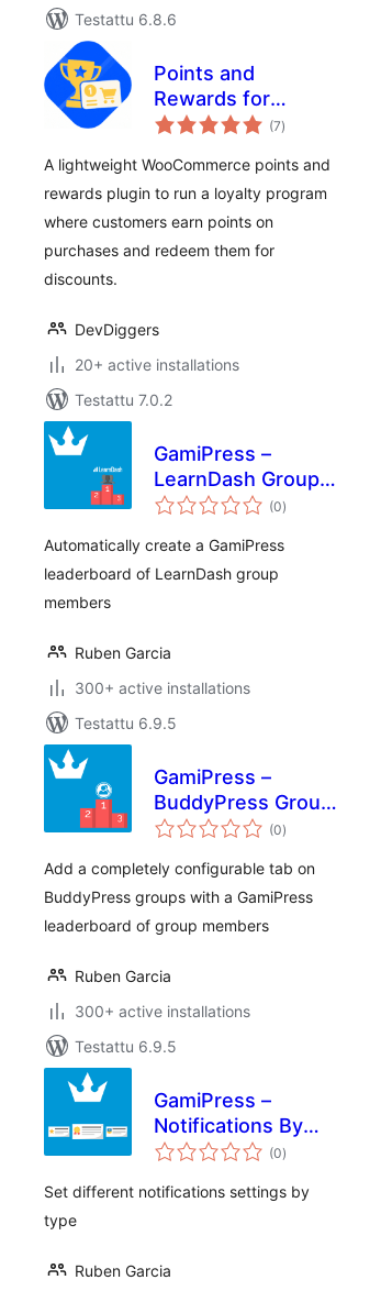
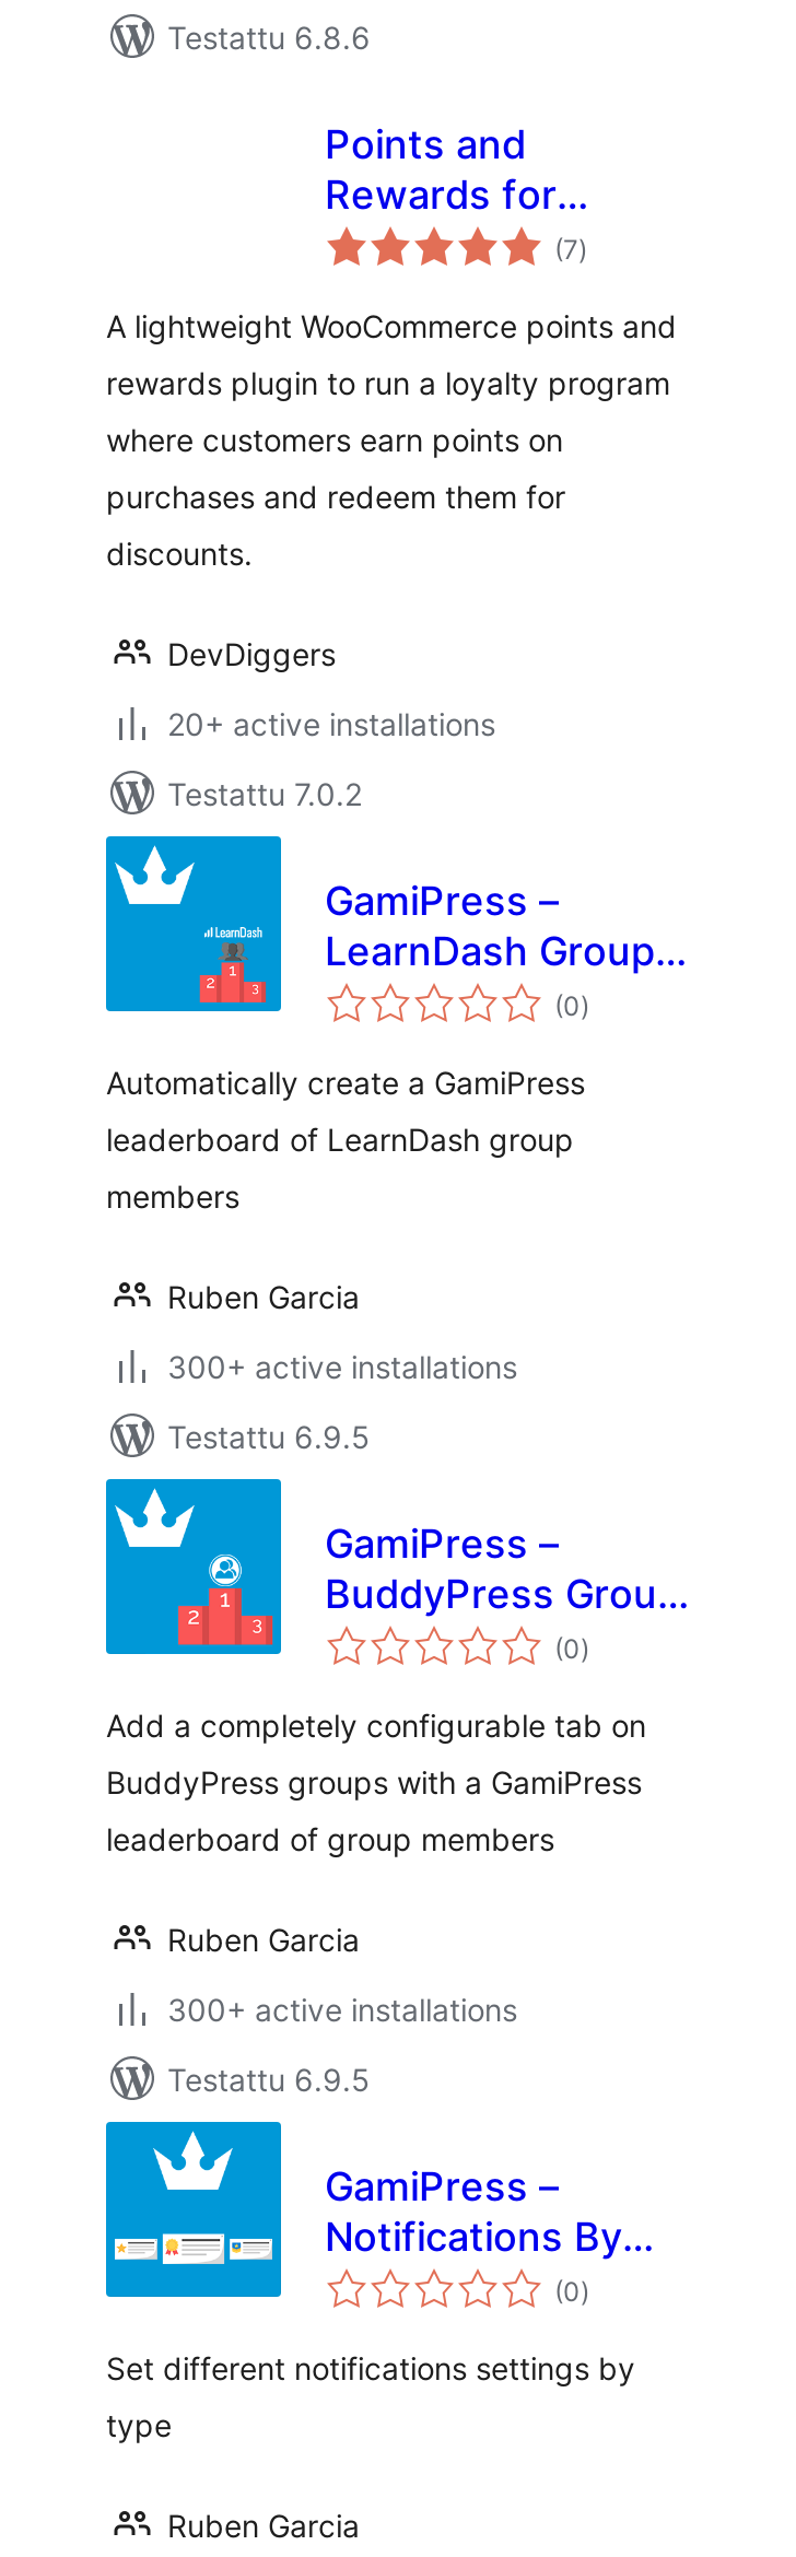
[43,40,133,130] [image] -> none

